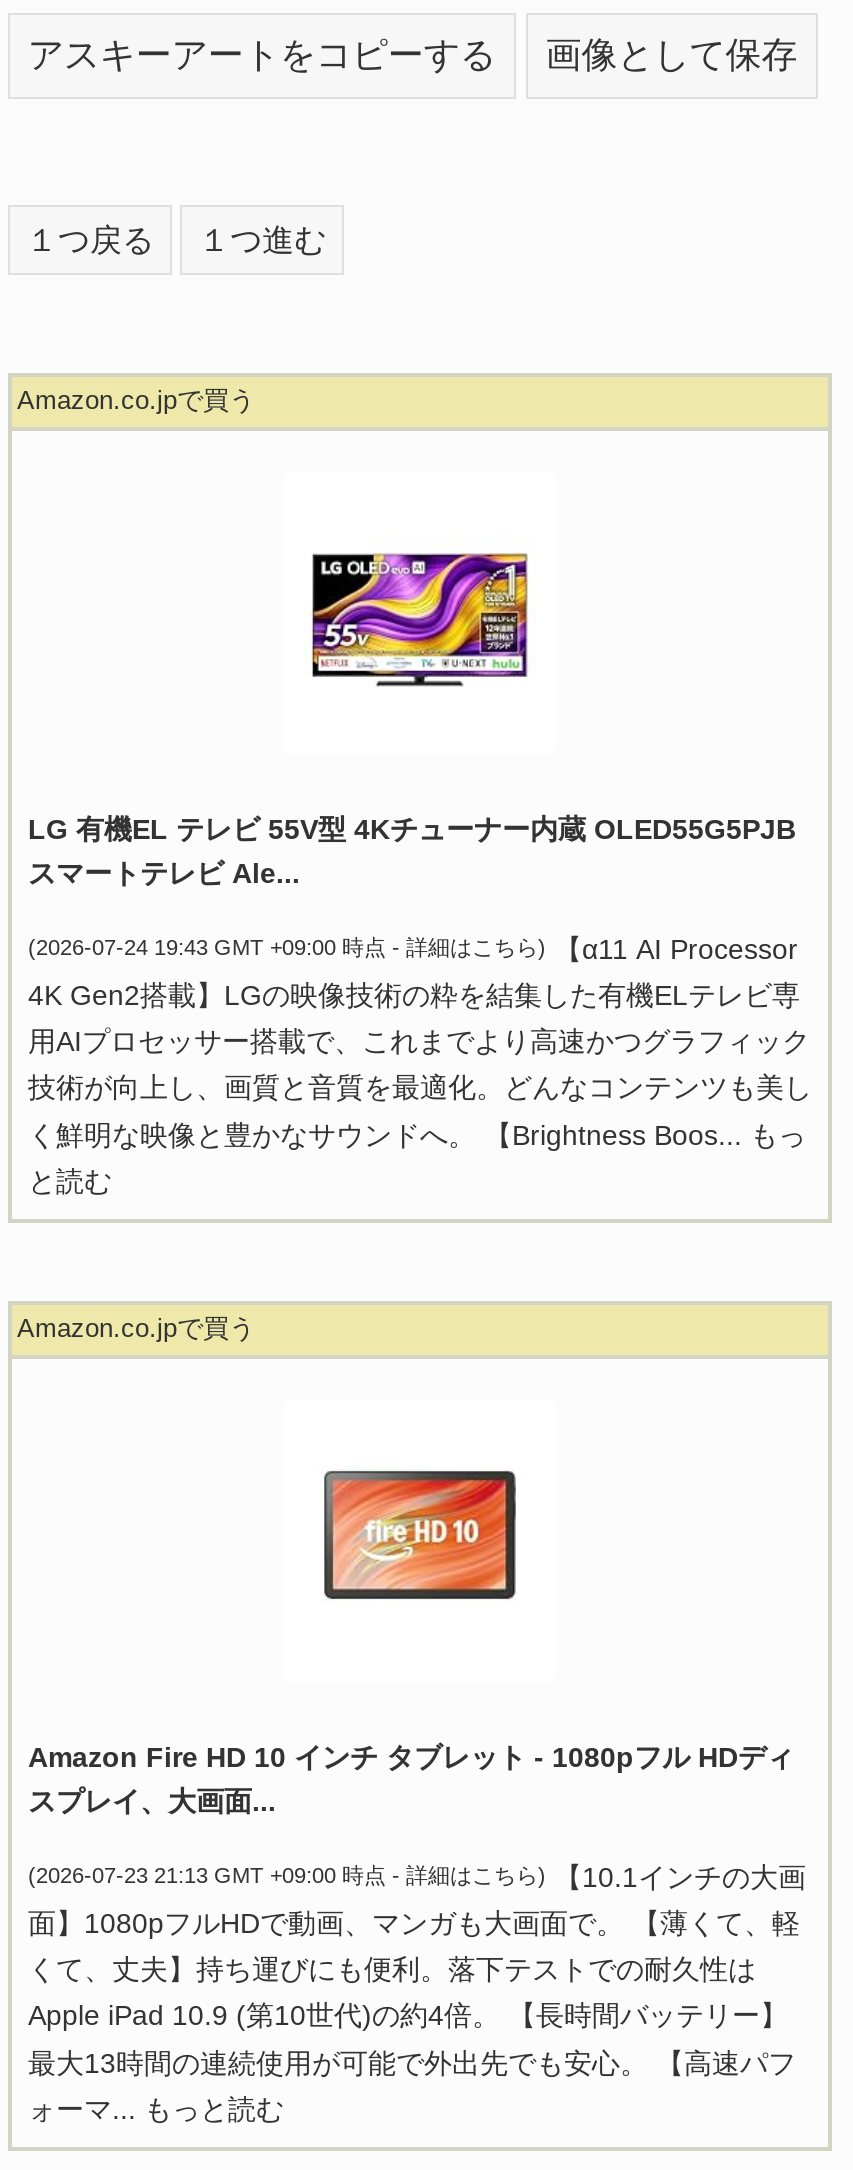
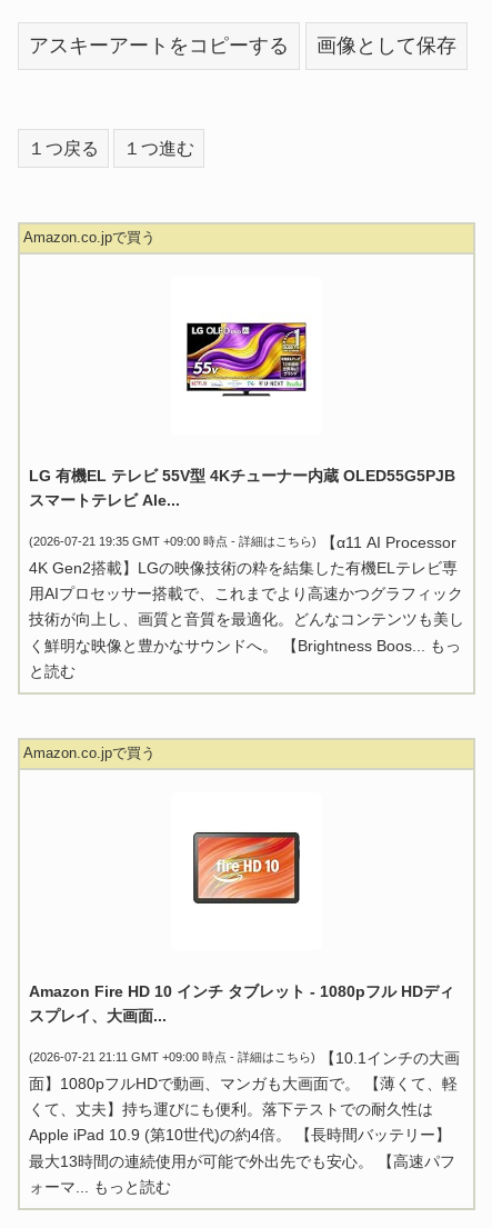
[28,932,798,964] (2026-07-24 19:43 GMT +09:00 時点 -詳細はこちら) 【α11 AI Processor -> [29,533,456,551] (2026-07-21 19:35 GMT +09:00 時点 -詳細はこちら) 【α11 AI Processor
[28,1860,806,1892] (2026-07-23 21:13 GMT +09:00 時点 -詳細はこちら) 【10.1インチの大画 -> [29,1049,460,1067] (2026-07-21 21:11 GMT +09:00 時点 -詳細はこちら) 【10.1インチの大画

